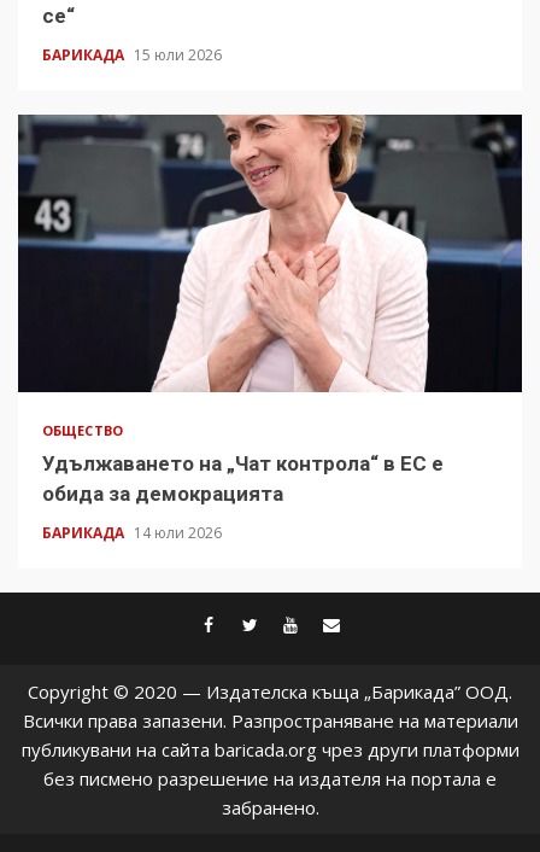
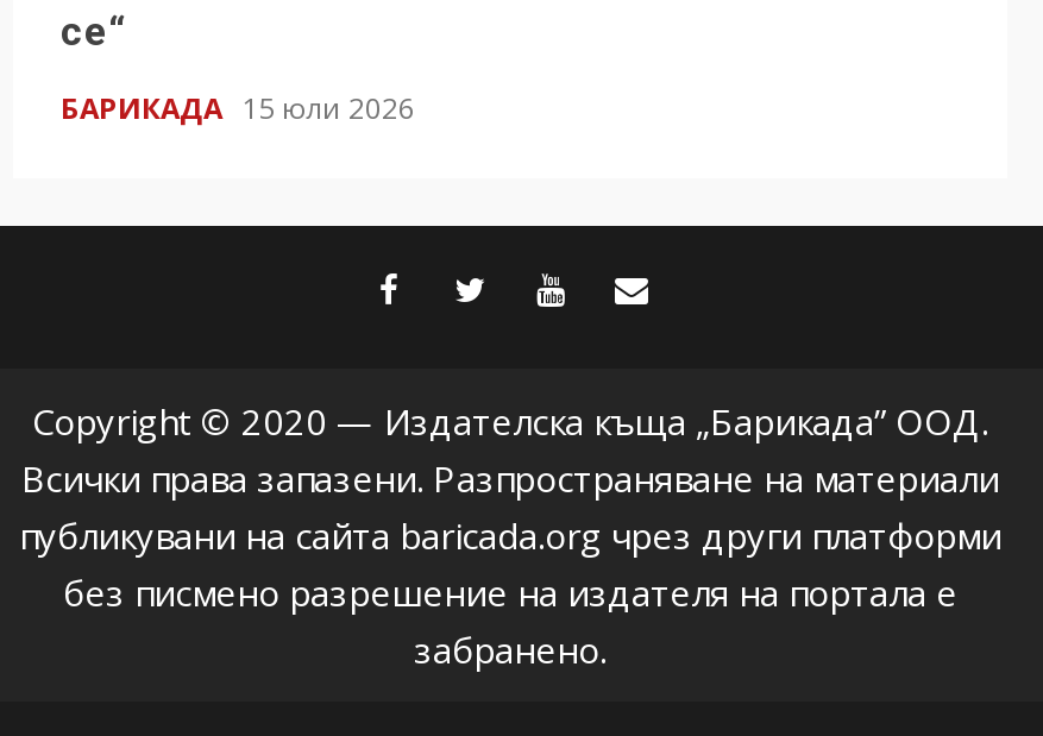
[17,113,523,543] [image] | ОБЩЕСТВО | Удължаването на „Чат контрола“ в ЕС е | обида за демокрацията | БАРИКАДА 14 юли 2026 -> none

